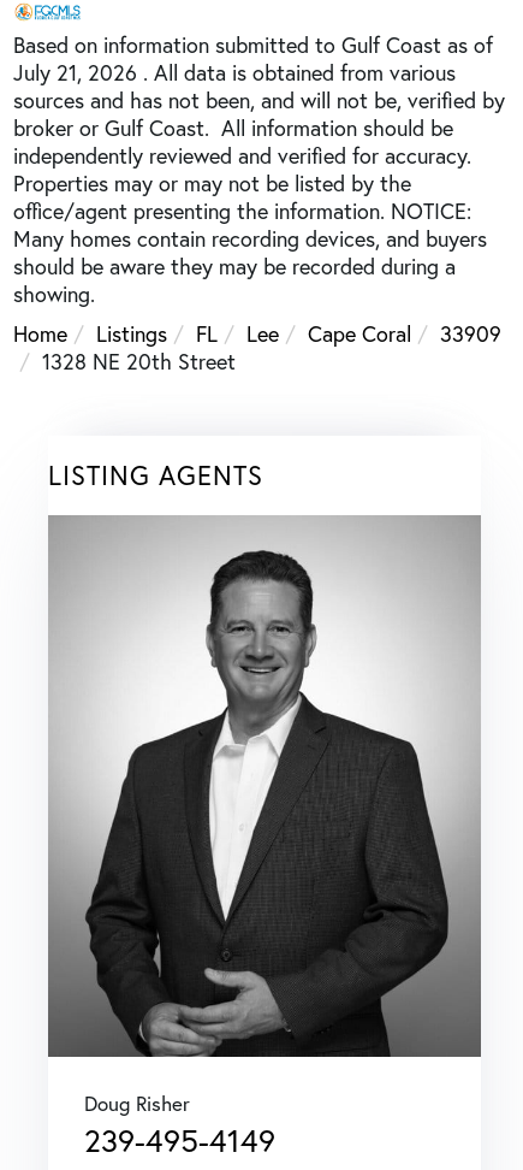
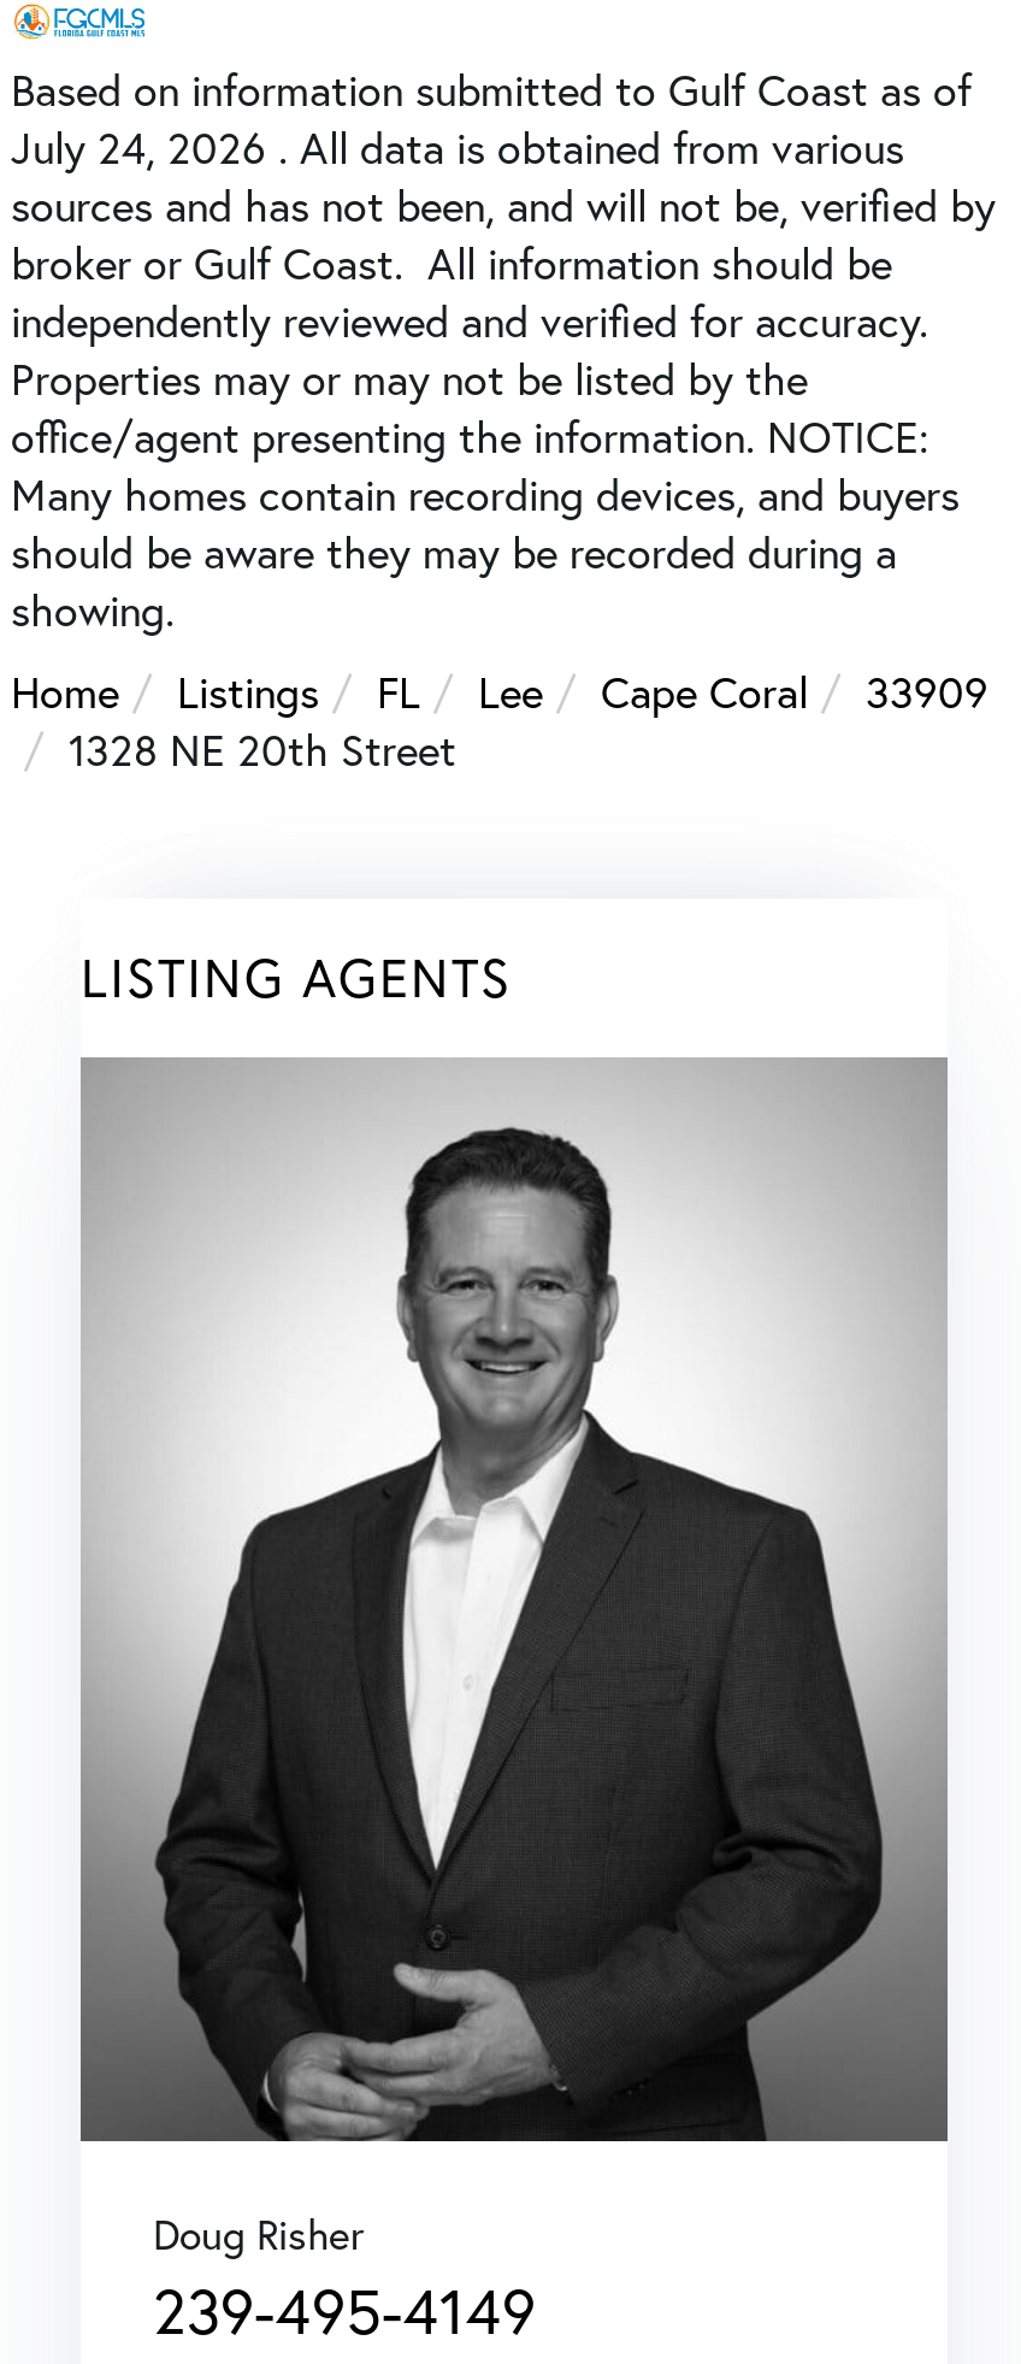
[13,59,456,87] July 21, 2026 . All data is obtained from various -> [11,118,904,176] July 24, 2026 . All data is obtained from various

